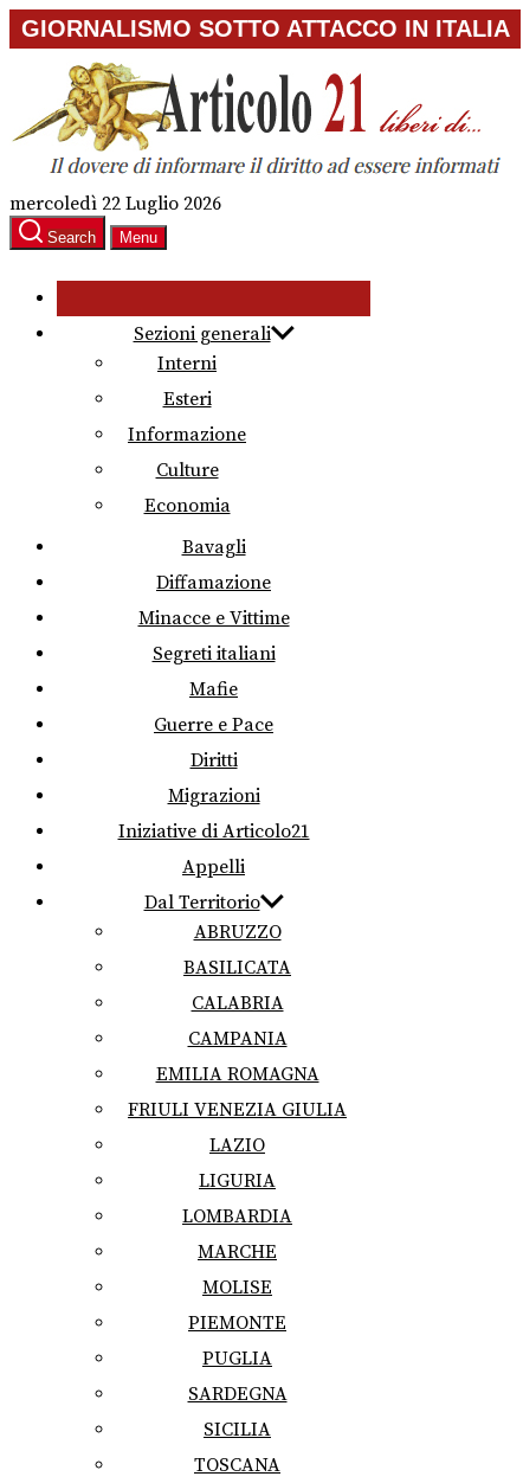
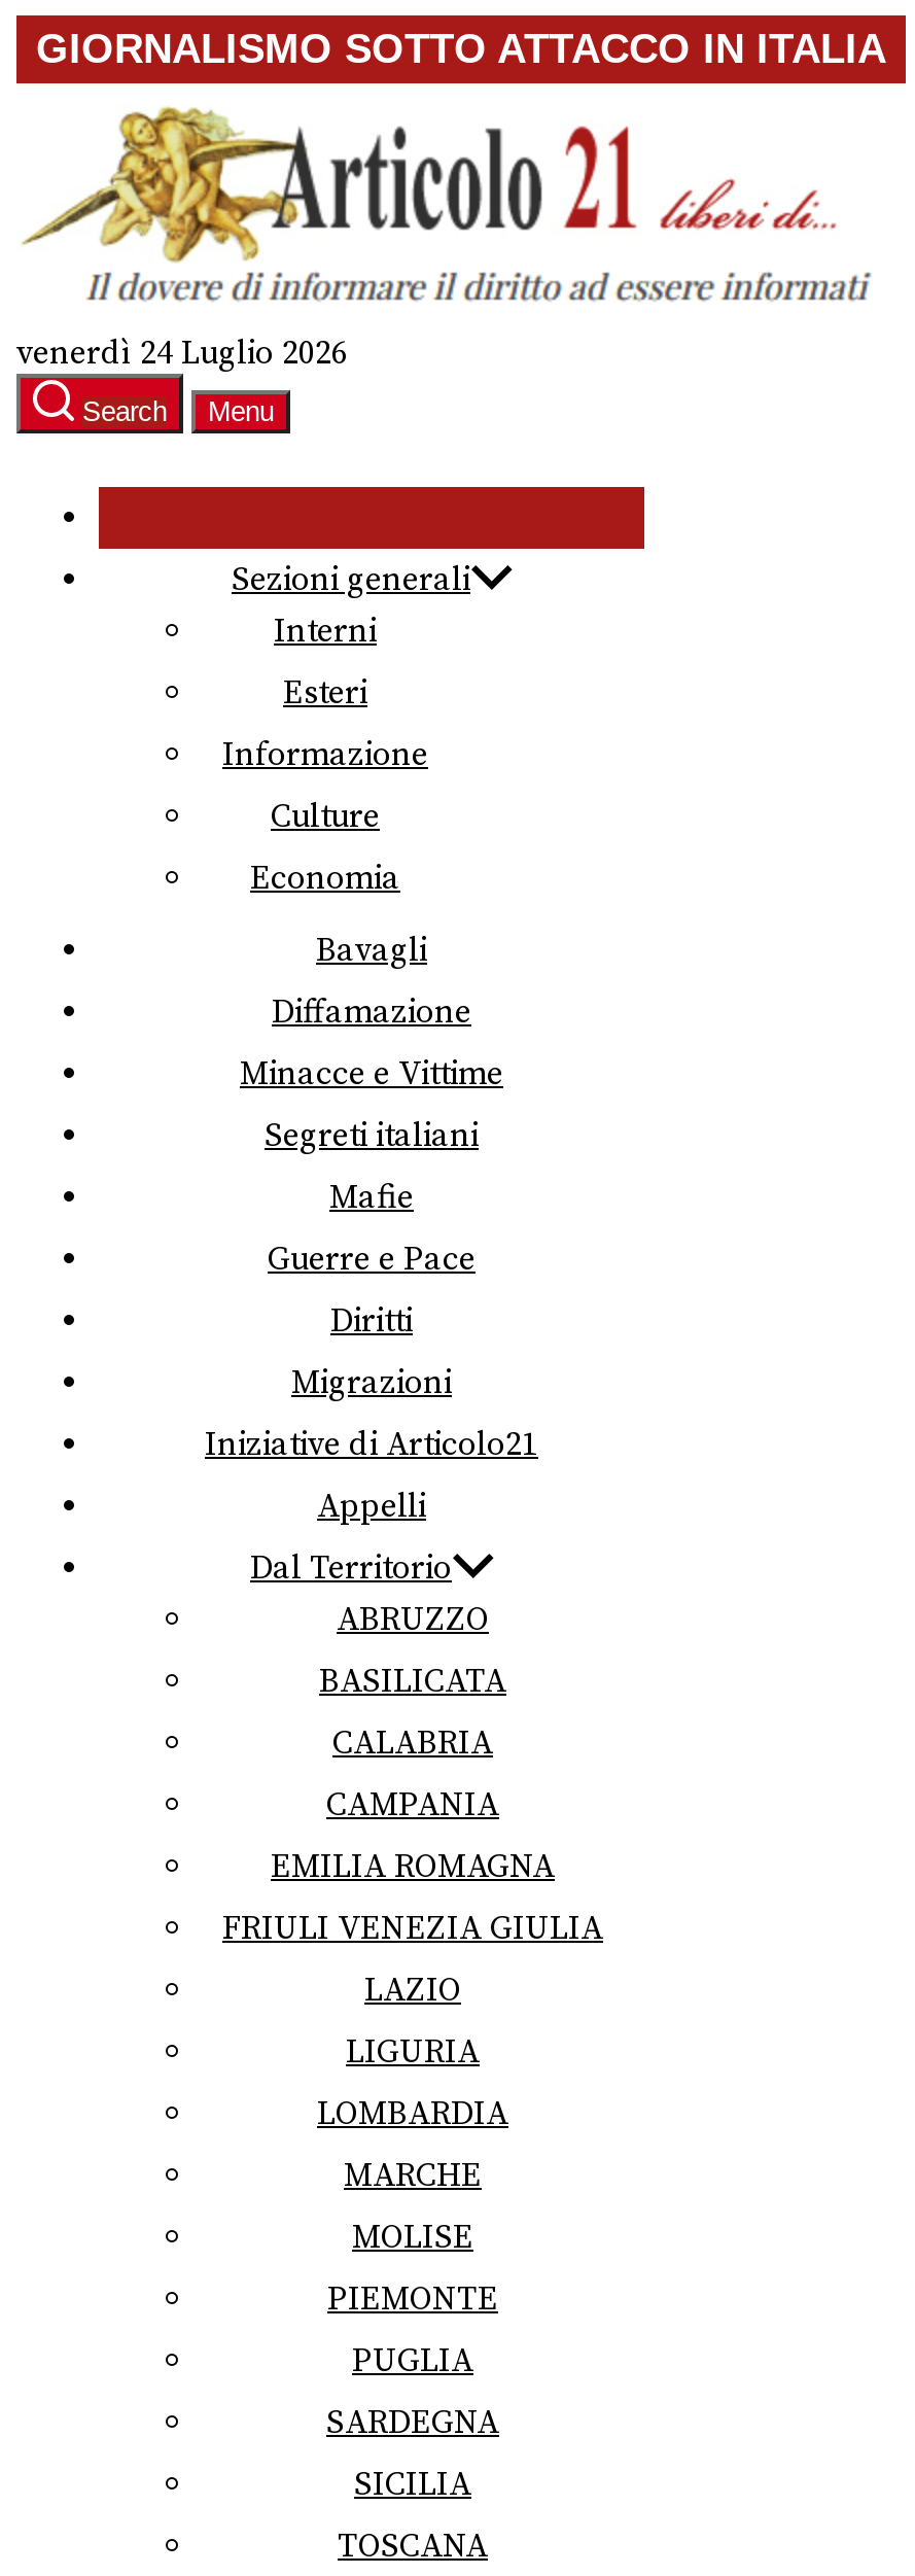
[9,192,221,216] mercoledì 22 Luglio 2026 -> [16,333,348,374] venerdì 24 Luglio 2026

